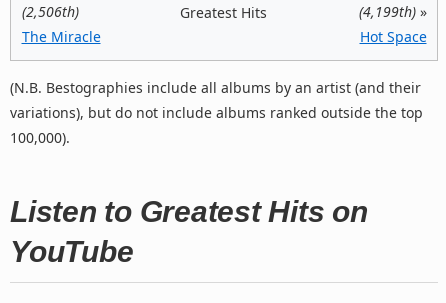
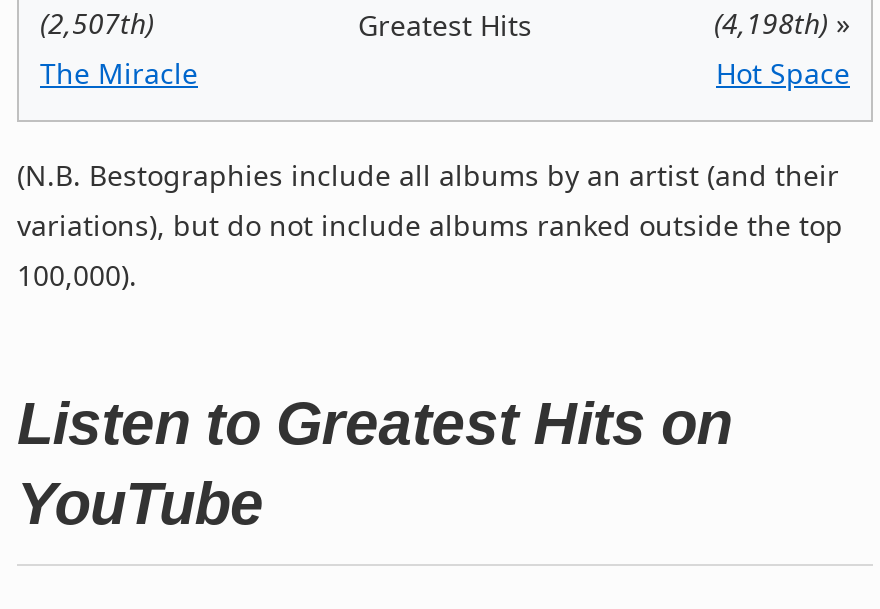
[21,2,78,21] (2,506th) -> [40,5,154,43] (2,507th)
[358,2,426,21] (4,199th)» -> [714,5,850,43] (4,198th)»

